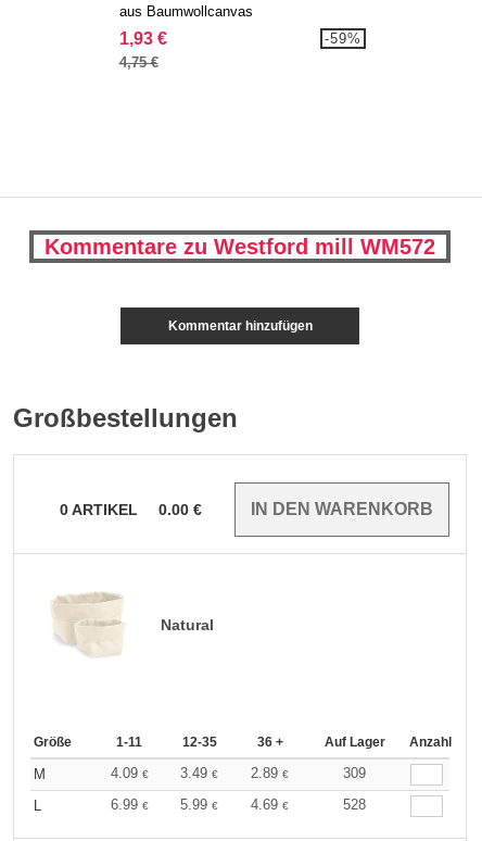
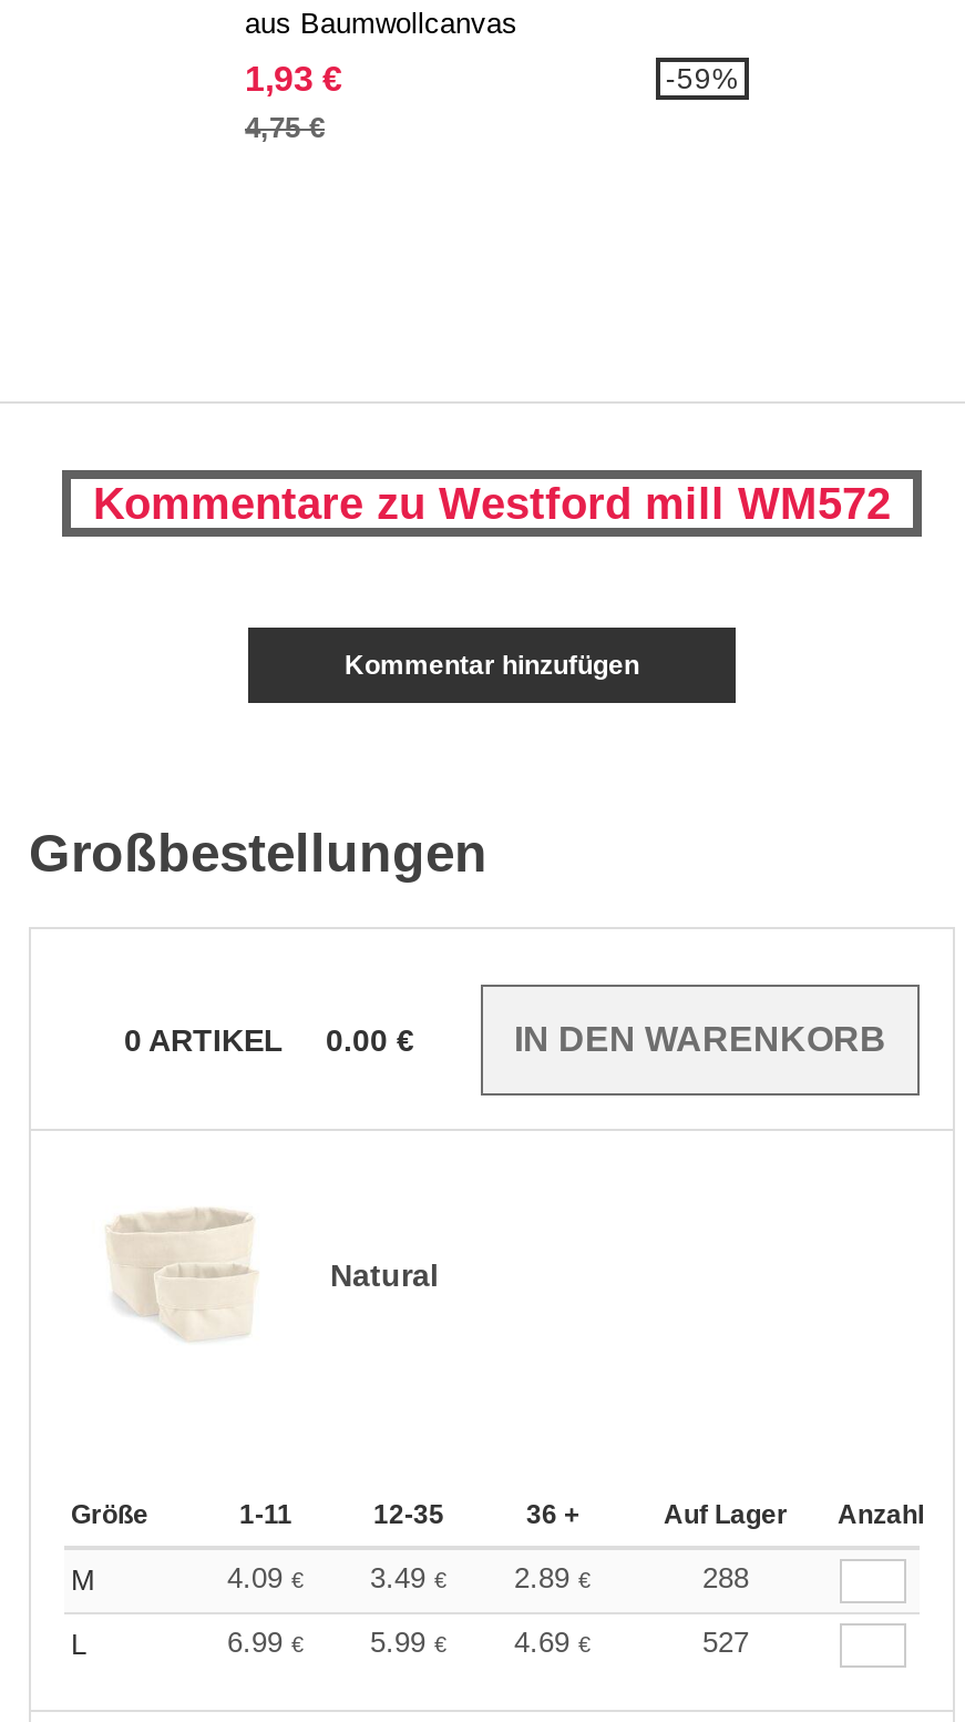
[343,765,366,781] 309 -> [702,1561,749,1594] 288
[343,796,366,813] 528 -> [702,1626,749,1659] 527

